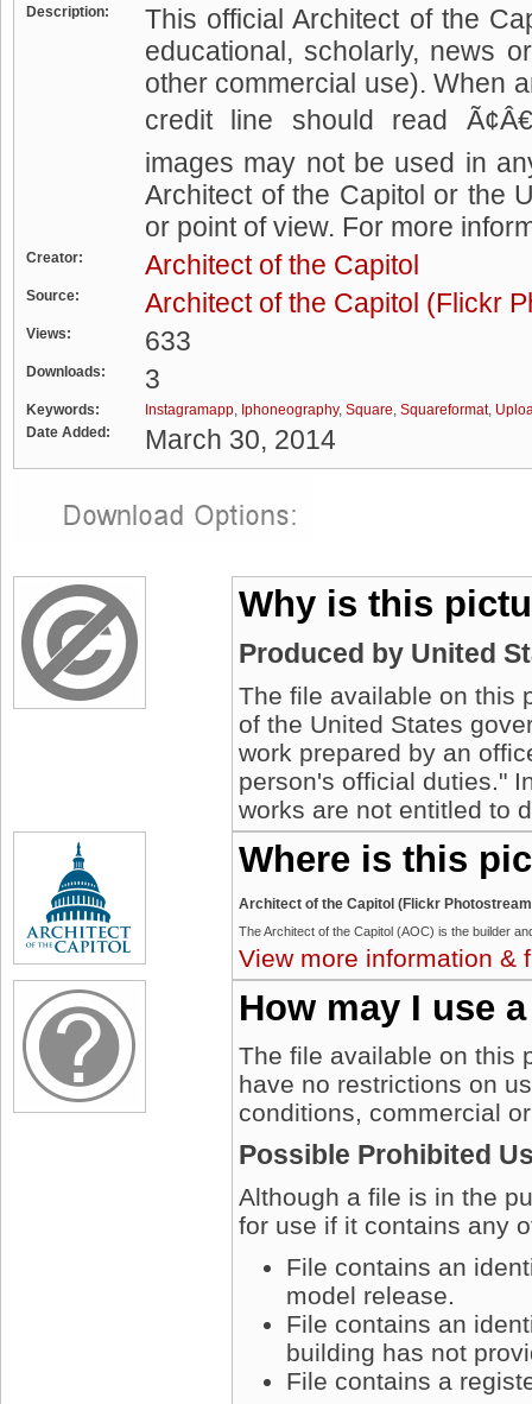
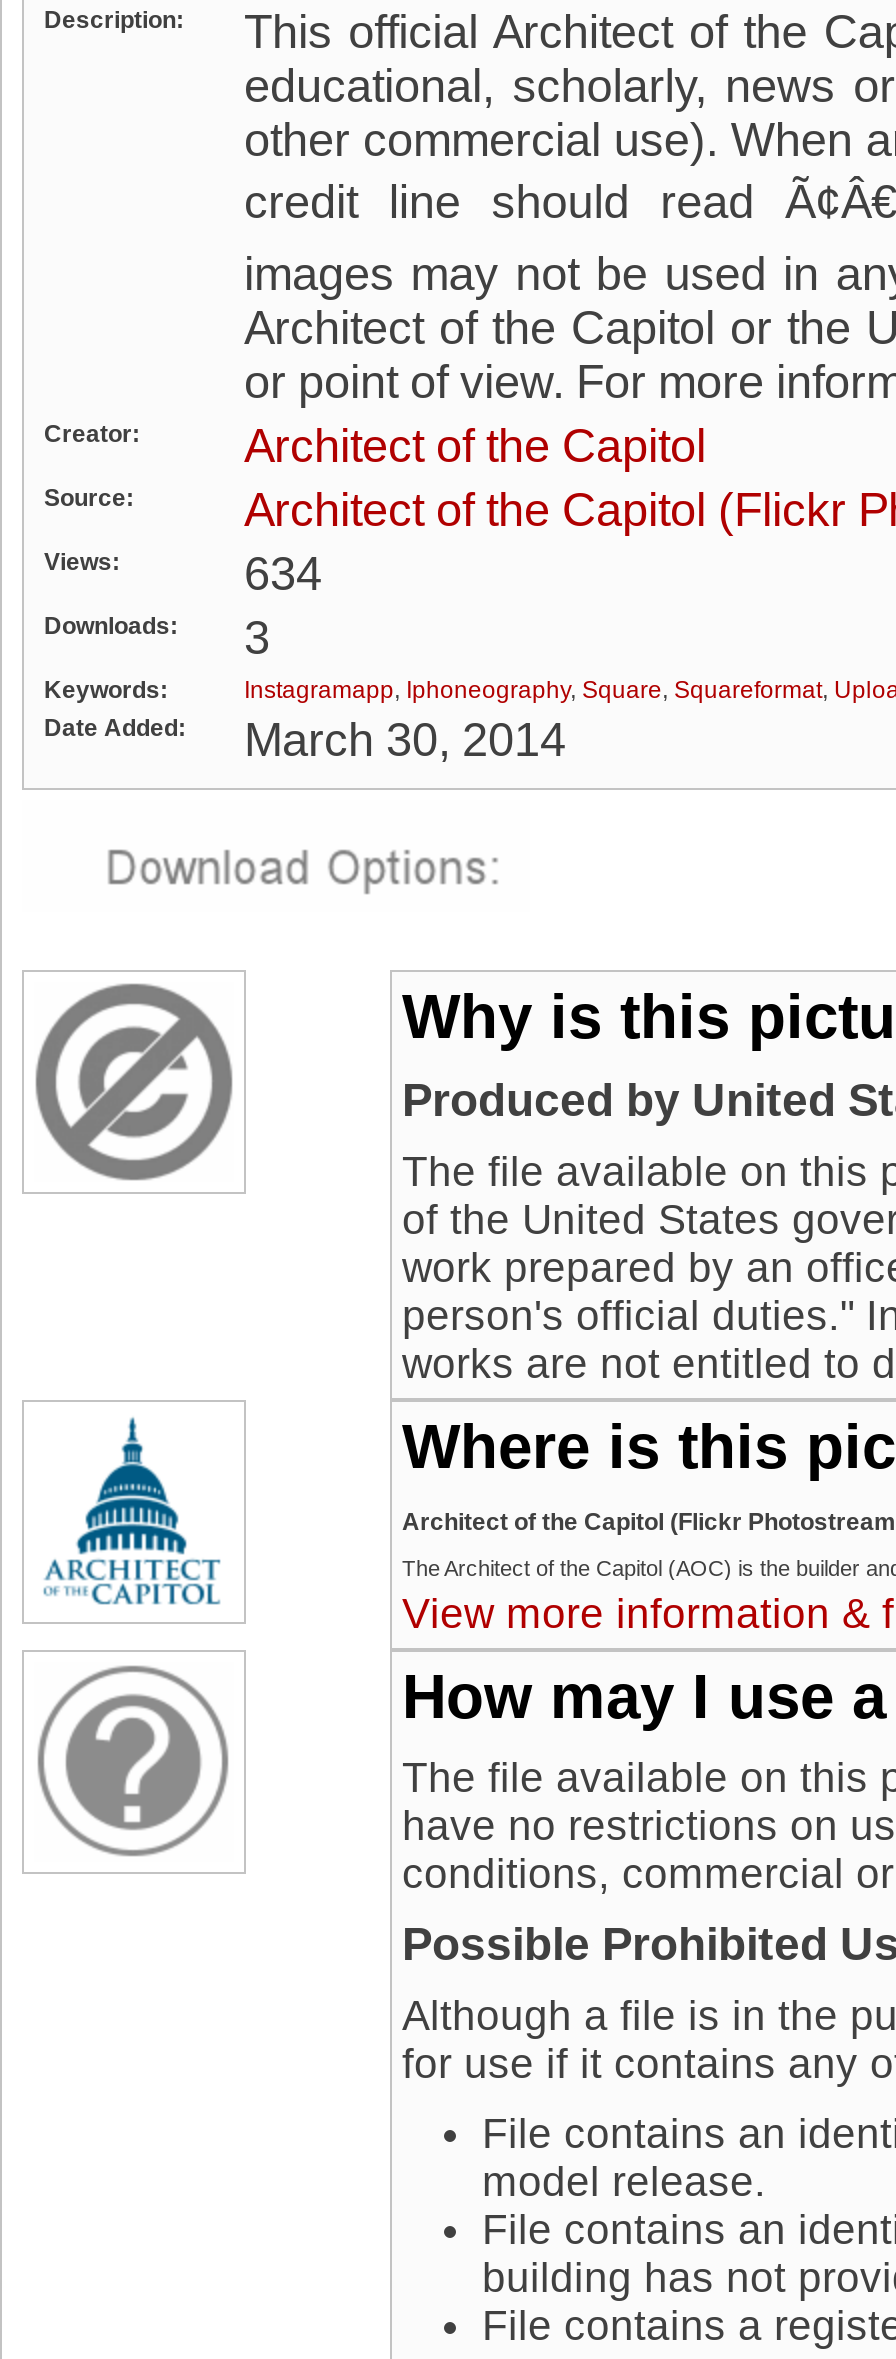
[145,325,191,356] 633 -> [244,548,322,600] 634

